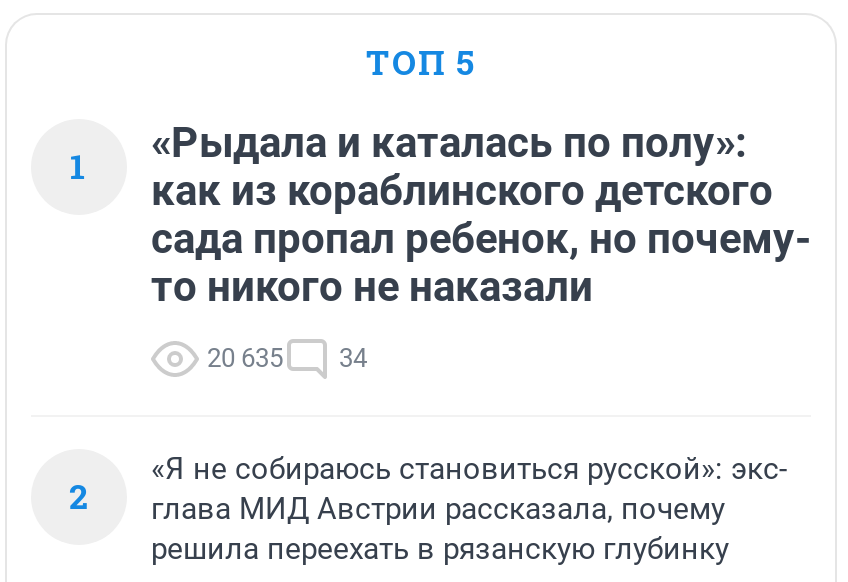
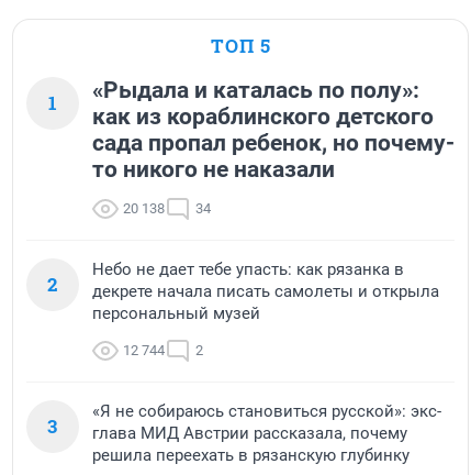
[207,342,367,372] 20 635 34 -> [123,200,211,216] 20 138 34
none -> [47,259,439,438] Небо не дает тебе упасть: как рязанка в | декрете начала писать самолеты и открыла | персональный музей | 12 744 | 2 | 3

